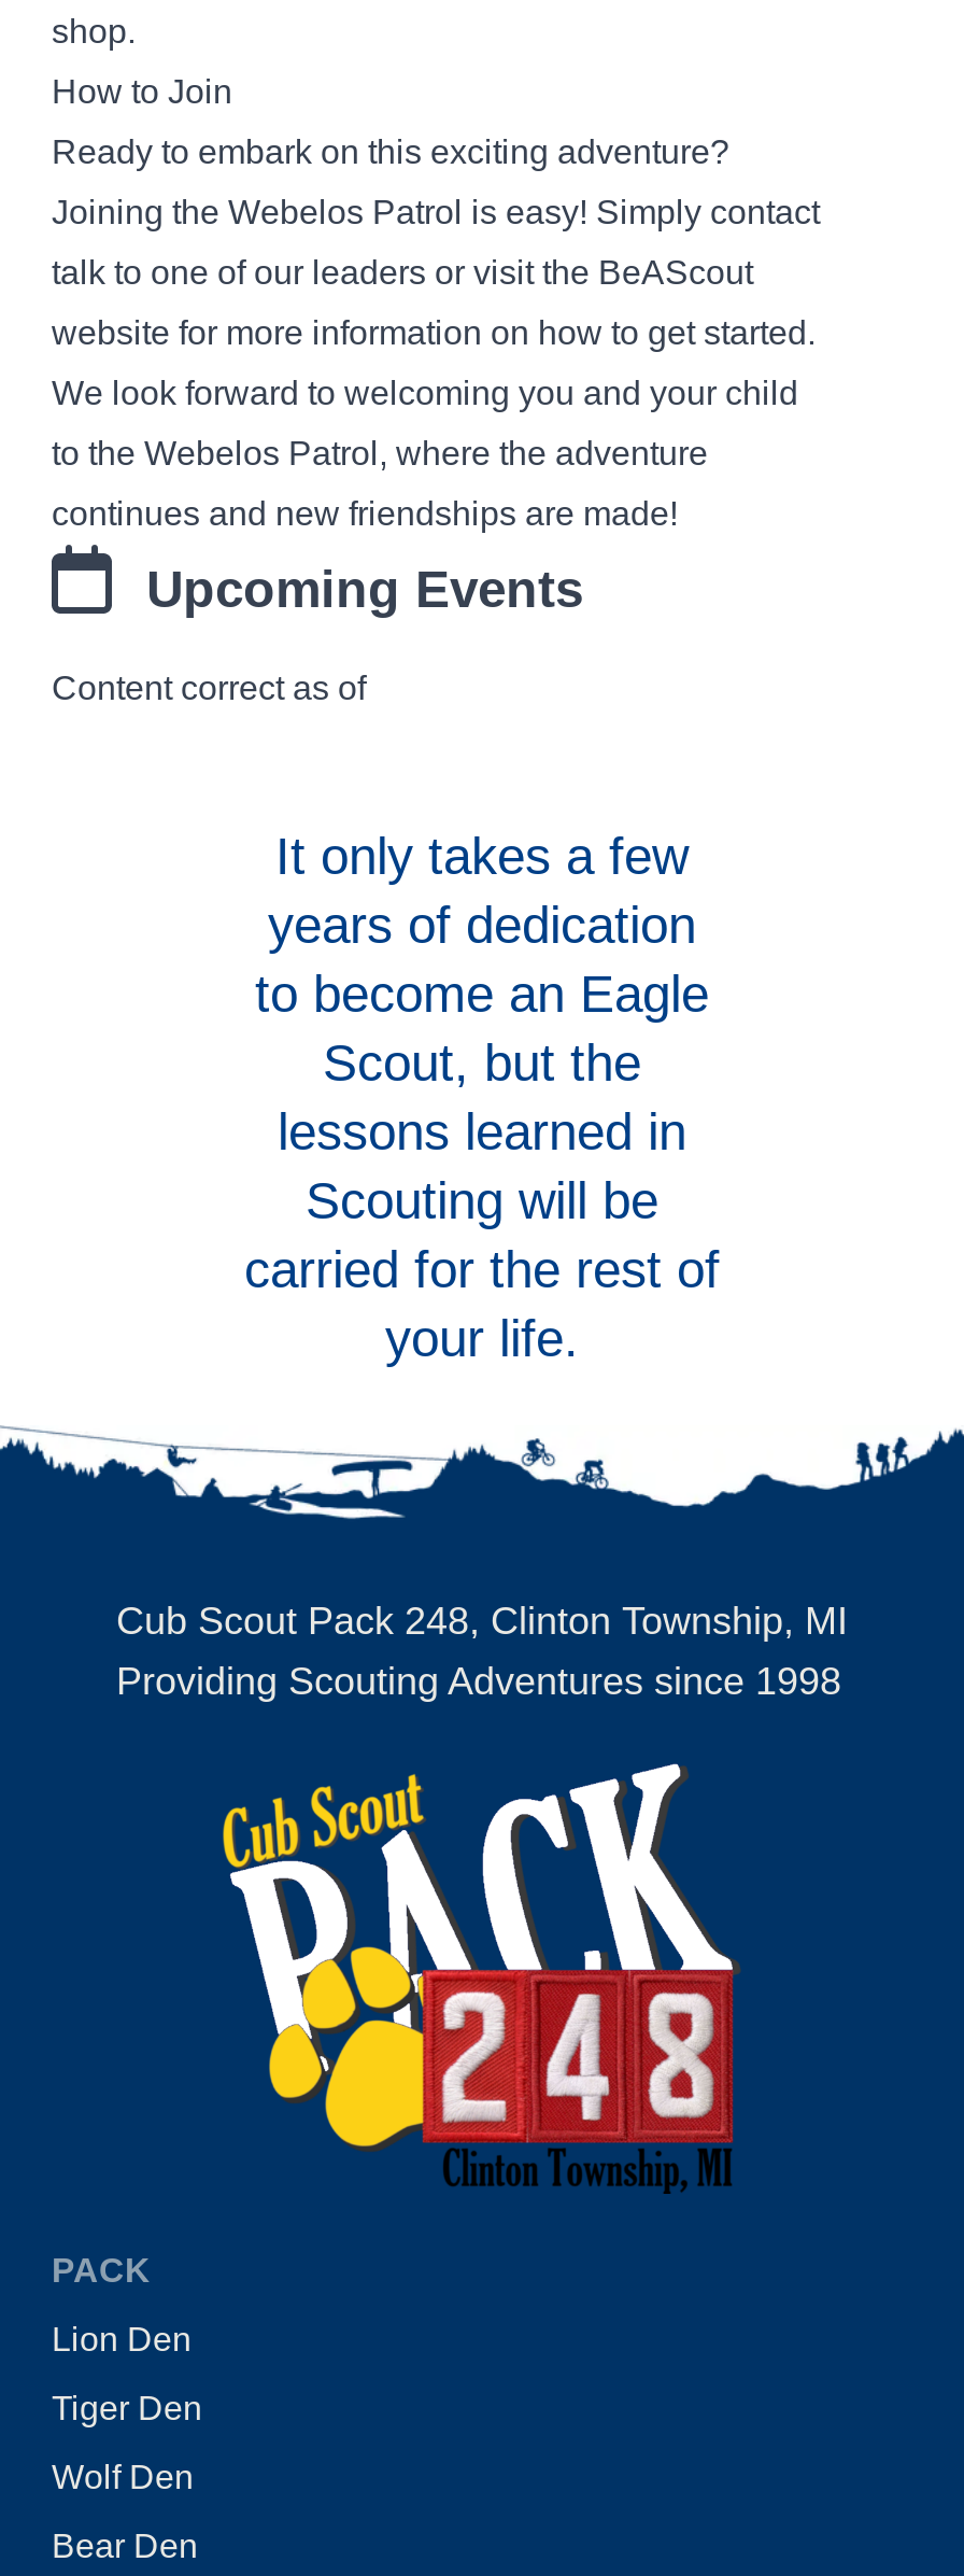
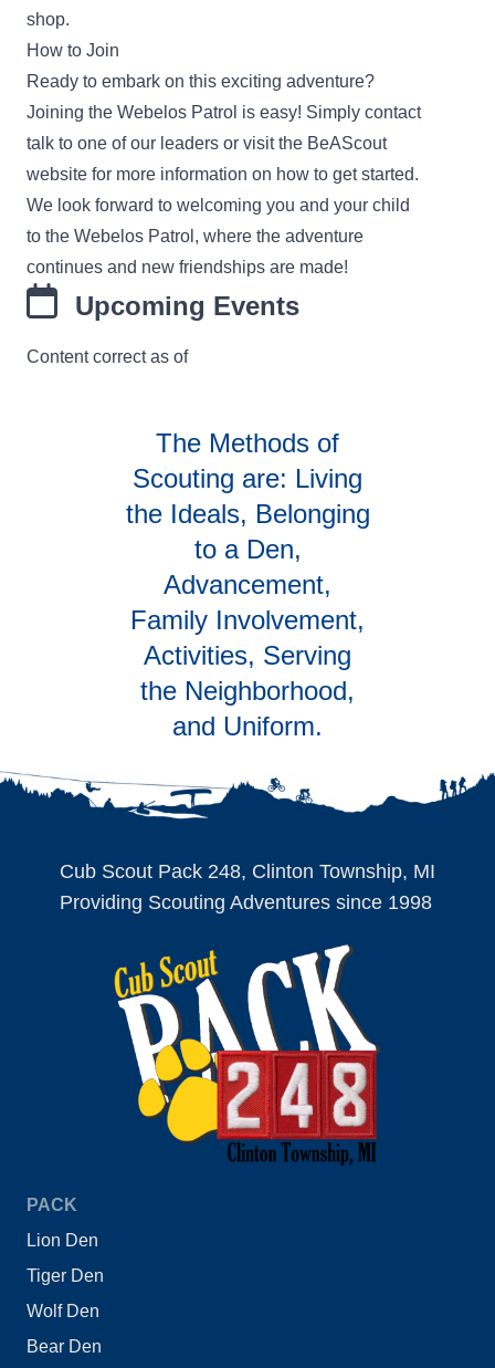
[244,827,720,1367] It only takes a few | years of dedication | to become an Eagle | Scout, but the | lessons learned in | Scouting will be | carried for the rest of | your life. -> [125,428,370,741] The Methods of | Scouting are: Living | the Ideals, Belonging | to a Den, | Advancement, | Family Involvement, | Activities, Serving | the Neighborhood, | and Uniform.

